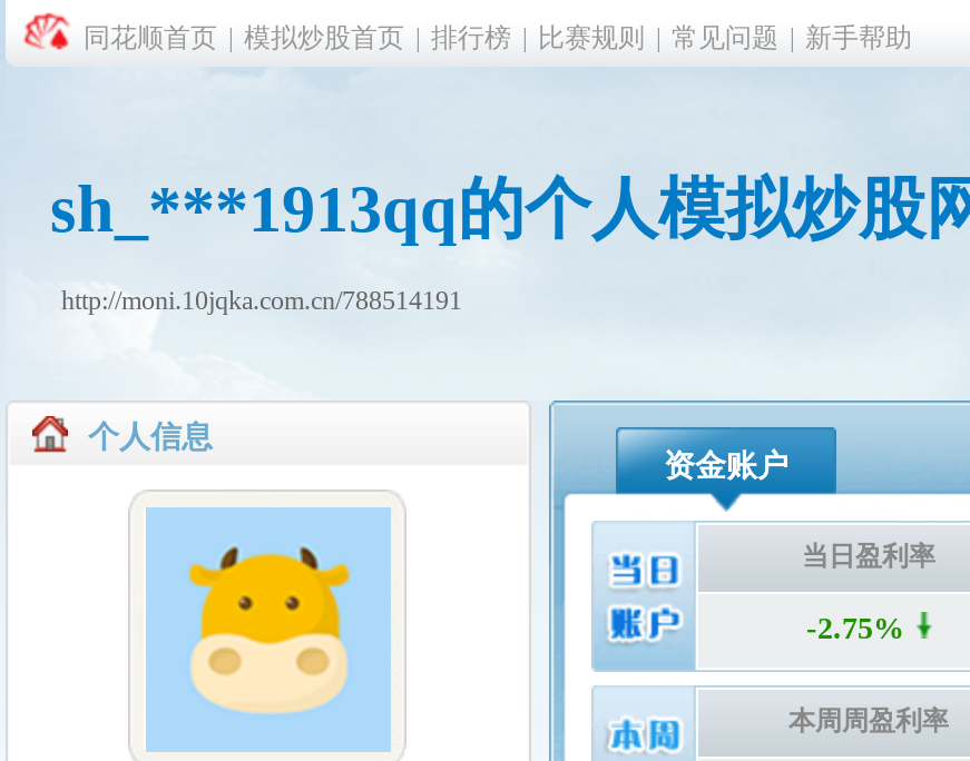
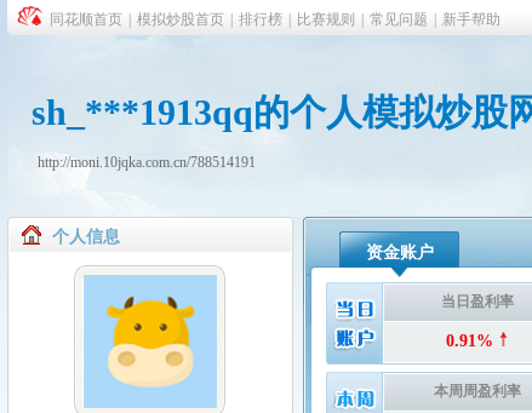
[806,612,904,645] -2.75% -> [446,332,493,350] 0.91%

